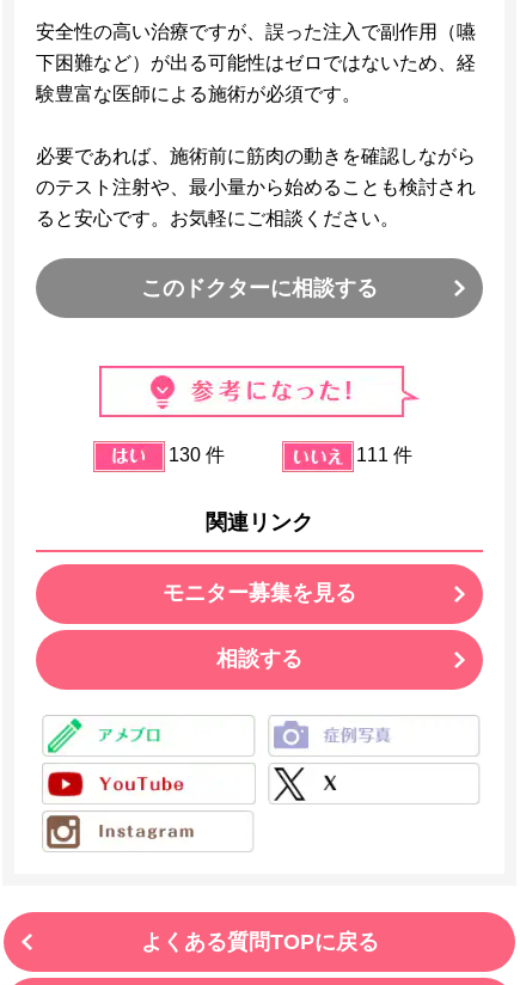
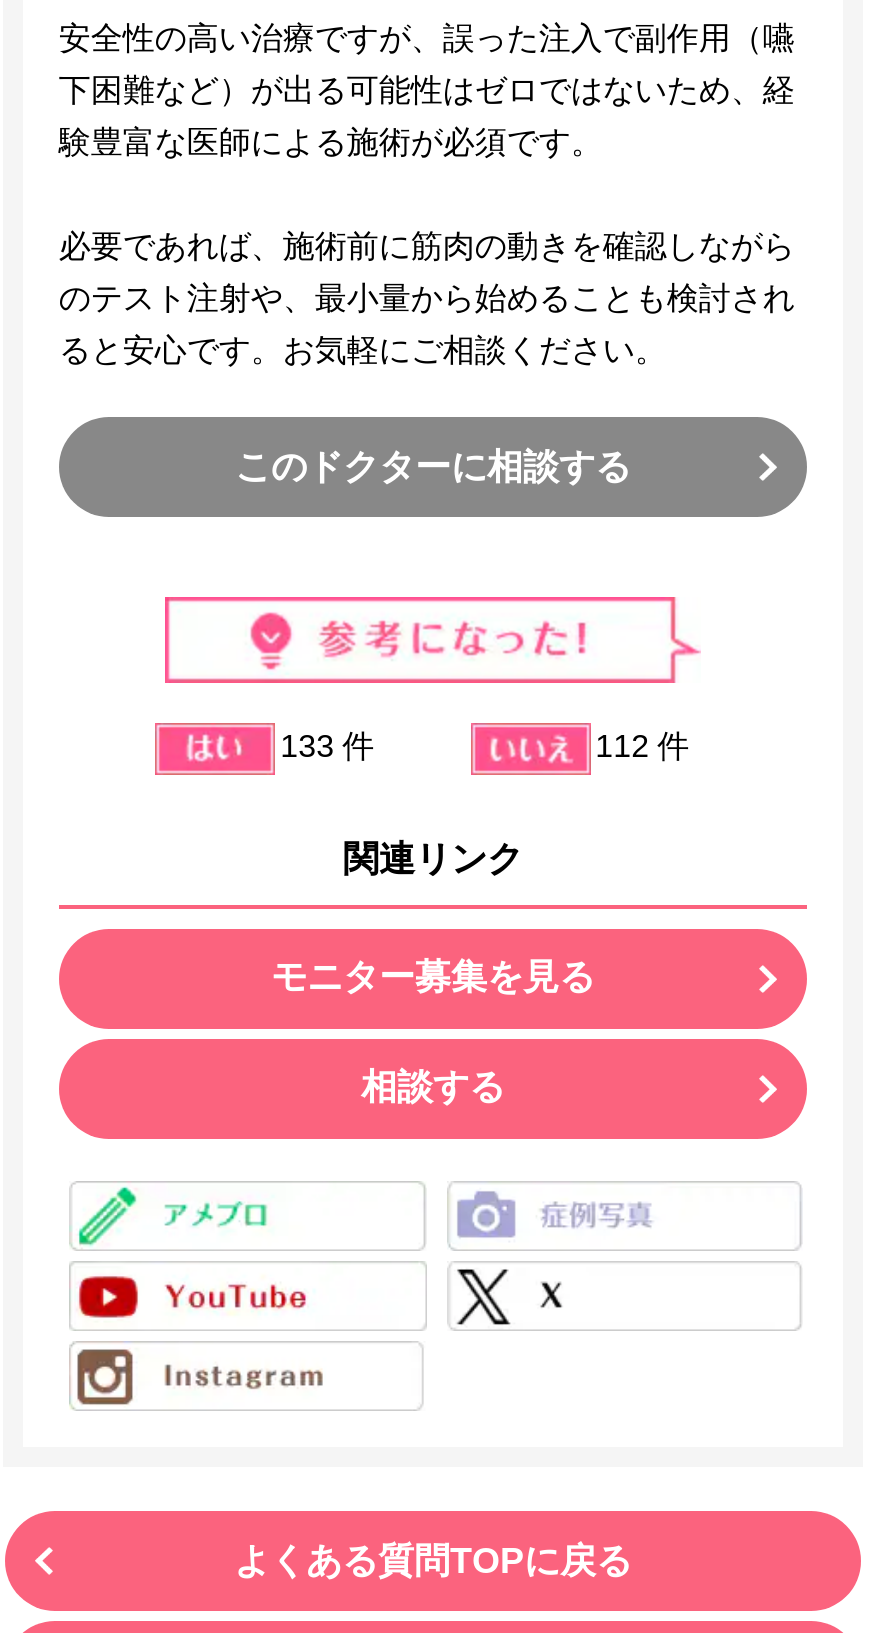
[168,444,224,465] 130 件 -> [280,728,374,762] 133 件
[356,444,413,465] 111 件 -> [595,728,689,762] 112 件

